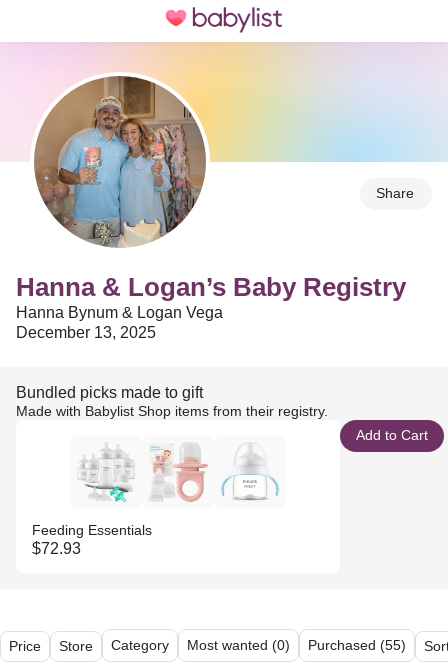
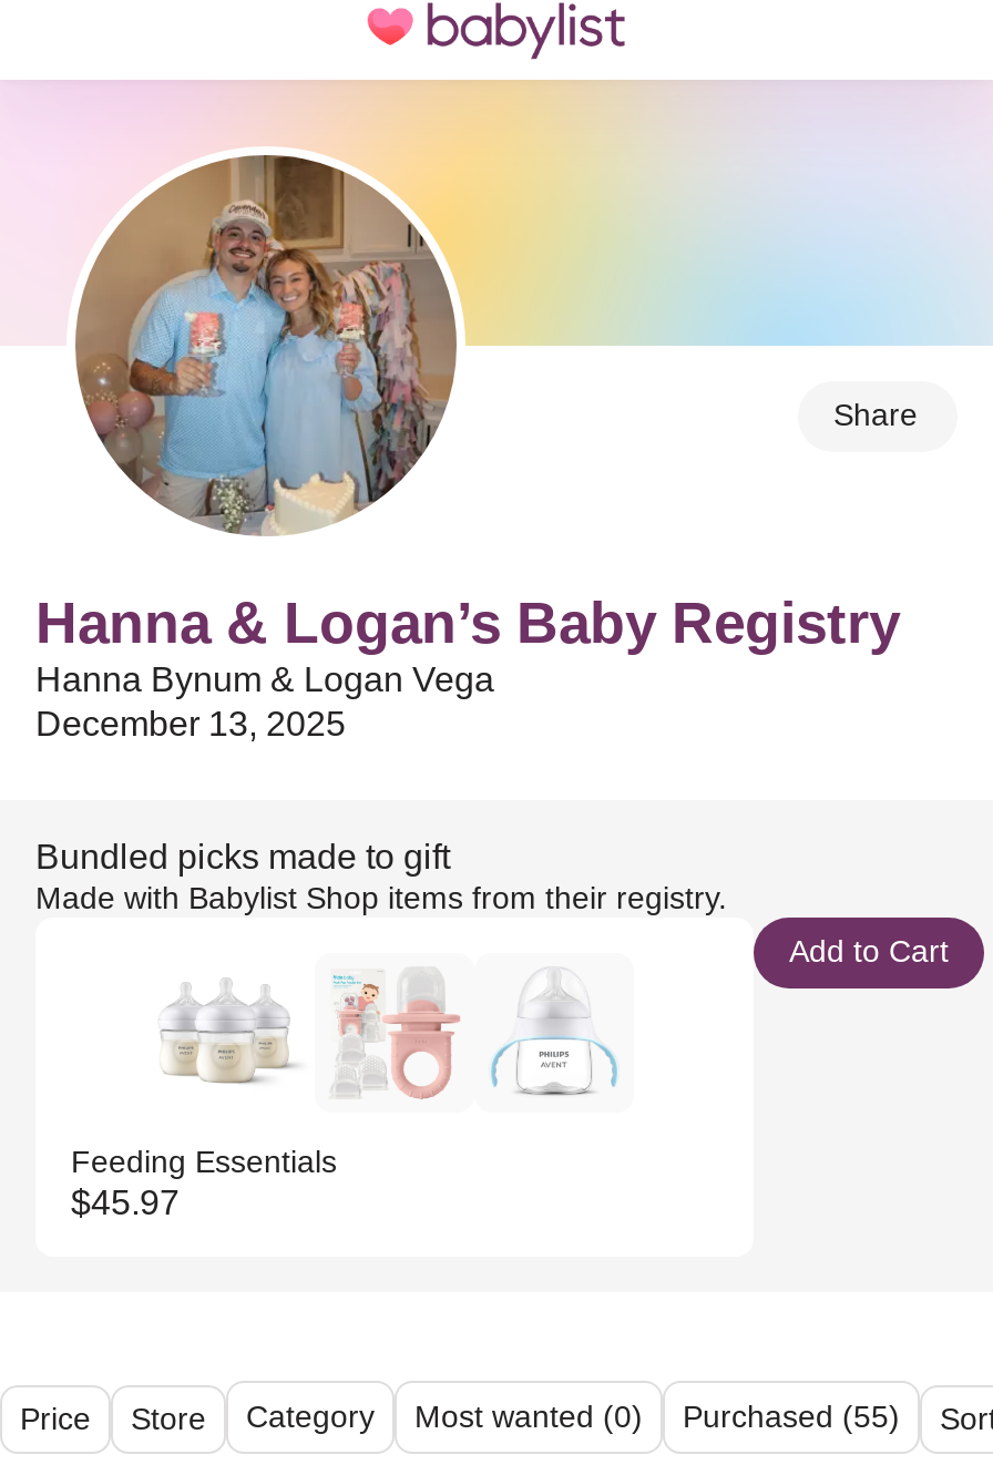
[32,443,135,556] [image] | $72.93 -> [71,973,297,1220] [image] | $45.97

